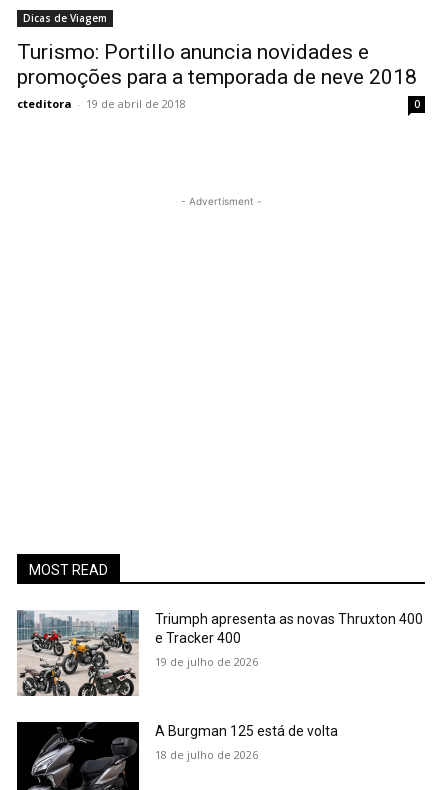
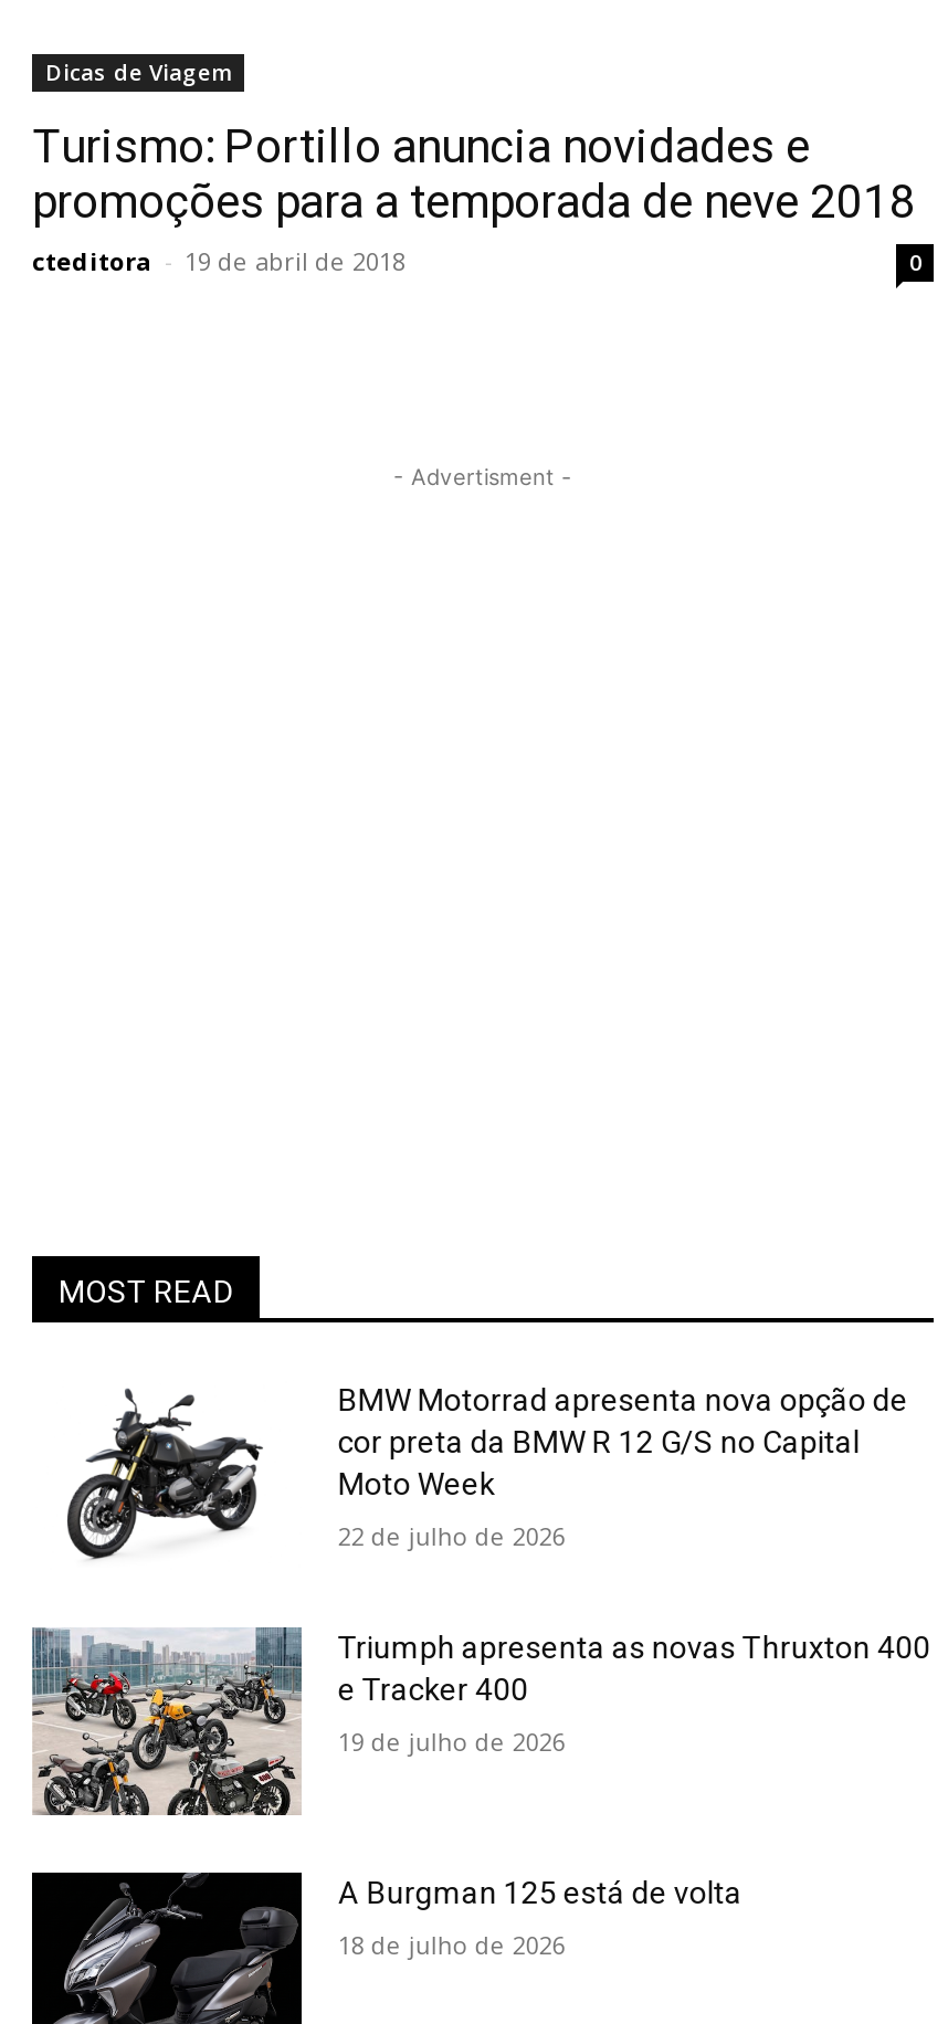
none -> [34,1382,908,1570] [image] | BMW Motorrad apresenta nova opção de | cor preta da BMW R 12 G/S no Capital | Moto Week | 22 de julho de 2026

